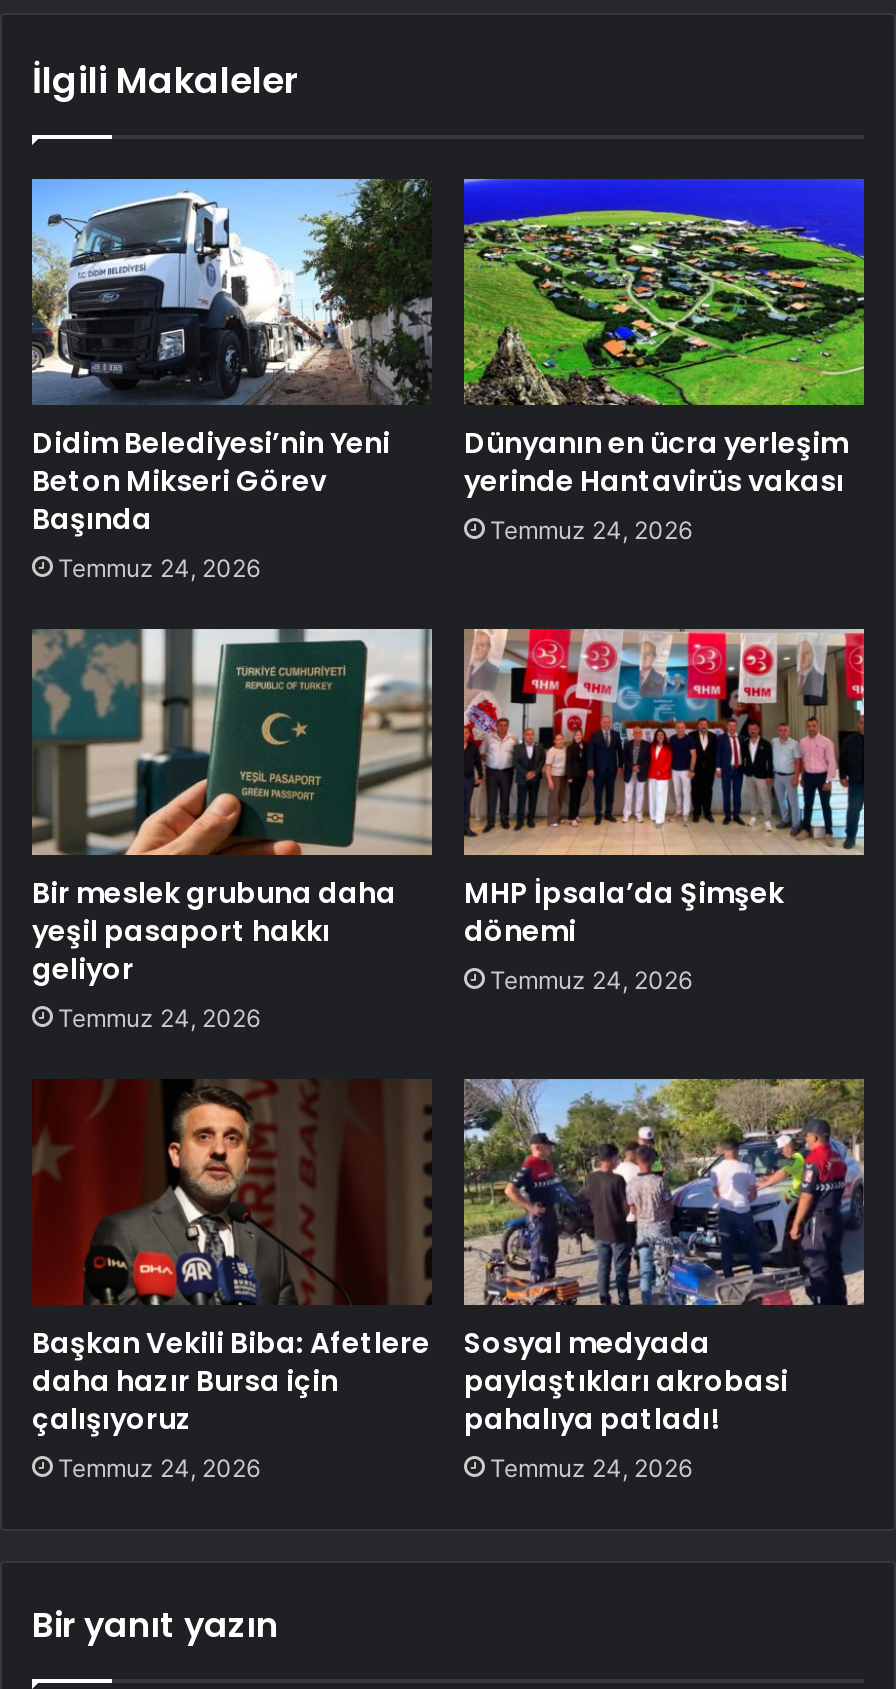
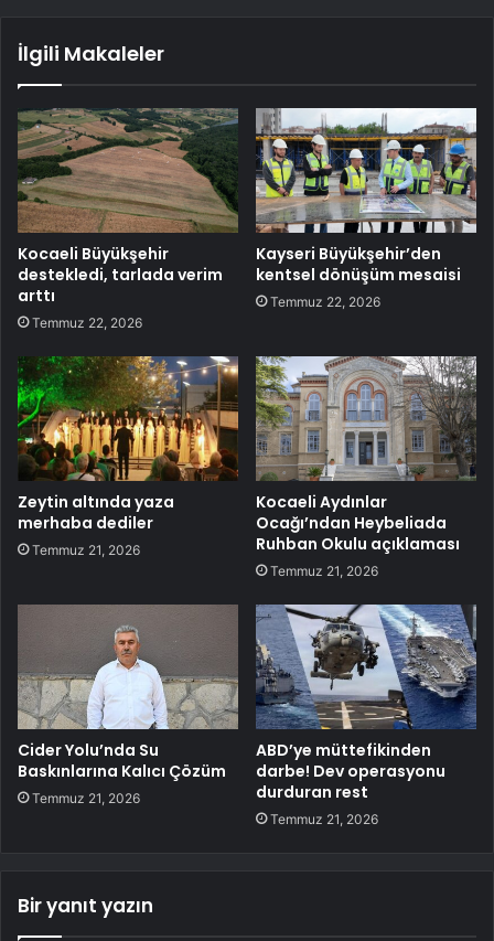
[30,177,434,583] [image] | Didim Belediyesi’nin Yeni | Beton Mikseri Görev | Başında | Temmuz 24, 2026 -> [18,108,238,331] [image] | Kocaeli Büyükşehir | destekledi, tarlada verim | arttı | Temmuz 22, 2026
[462,177,866,545] [image] | Dünyanın en ücra yerleşim | yerinde Hantavirüs vakası | Temmuz 24, 2026 -> [255,107,477,310] [image] | Kayseri Büyükşehir’den | kentsel dönüşüm mesaisi | Temmuz 22, 2026
[30,627,434,1032] [image] | Bir meslek grubuna daha | yeşil pasaport hakkı | geliyor | Temmuz 24, 2026 -> [17,355,239,558] [image] | Zeytin altında yaza | merhaba dediler | Temmuz 21, 2026
[462,627,866,994] [image] | MHP İpsala’da Şimşek | dönemi | Temmuz 24, 2026 -> [255,355,477,579] [image] | Kocaeli Aydınlar | Ocağı’ndan Heybeliada | Ruhban Okulu açıklaması | Temmuz 21, 2026
[32,1079,432,1482] [image] | Başkan Vekili Biba: Afetlere | daha hazır Bursa için | çalışıyoruz | Temmuz 24, 2026 -> [17,603,239,806] [image] | Cider Yolu’nda Su | Baskınlarına Kalıcı Çözüm | Temmuz 21, 2026
[462,1077,866,1482] [image] | Sosyal medyada | paylaştıkları akrobasi | pahalıya patladı! | Temmuz 24, 2026 -> [256,603,477,827] [image] | ABD’ye müttefikinden | darbe! Dev operasyonu | durduran rest | Temmuz 21, 2026

